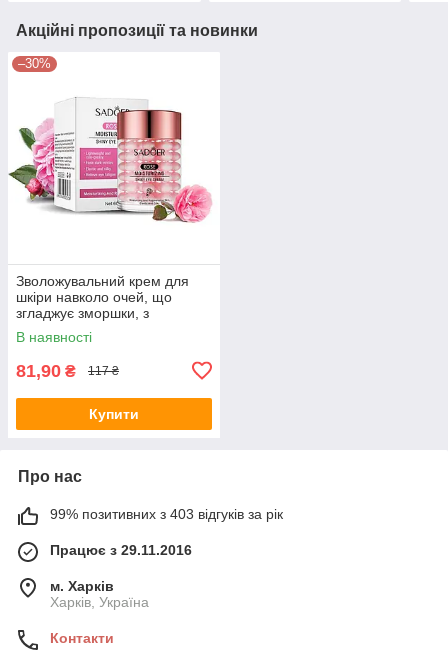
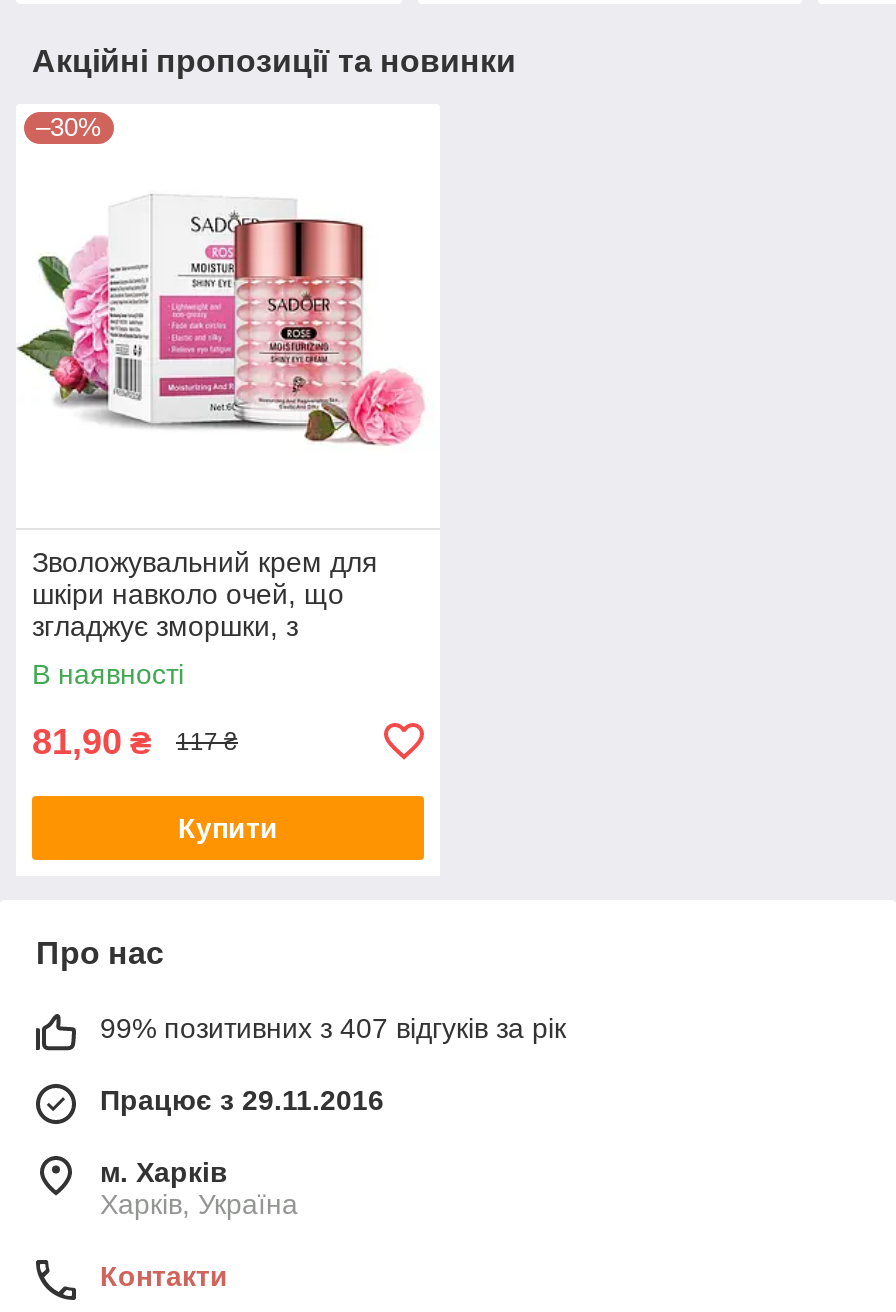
[50,506,283,522] 99% позитивних з 403 відгуків за рік -> [100,1012,566,1044] 99% позитивних з 407 відгуків за рік

